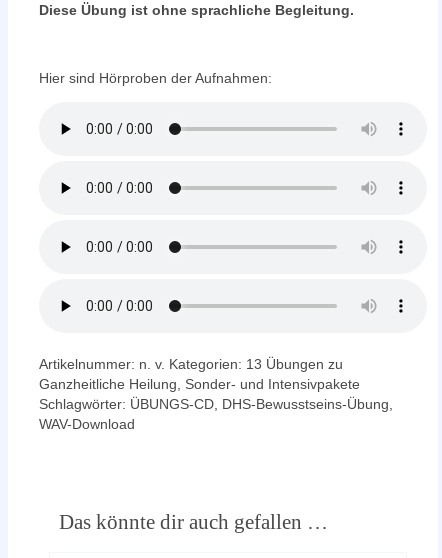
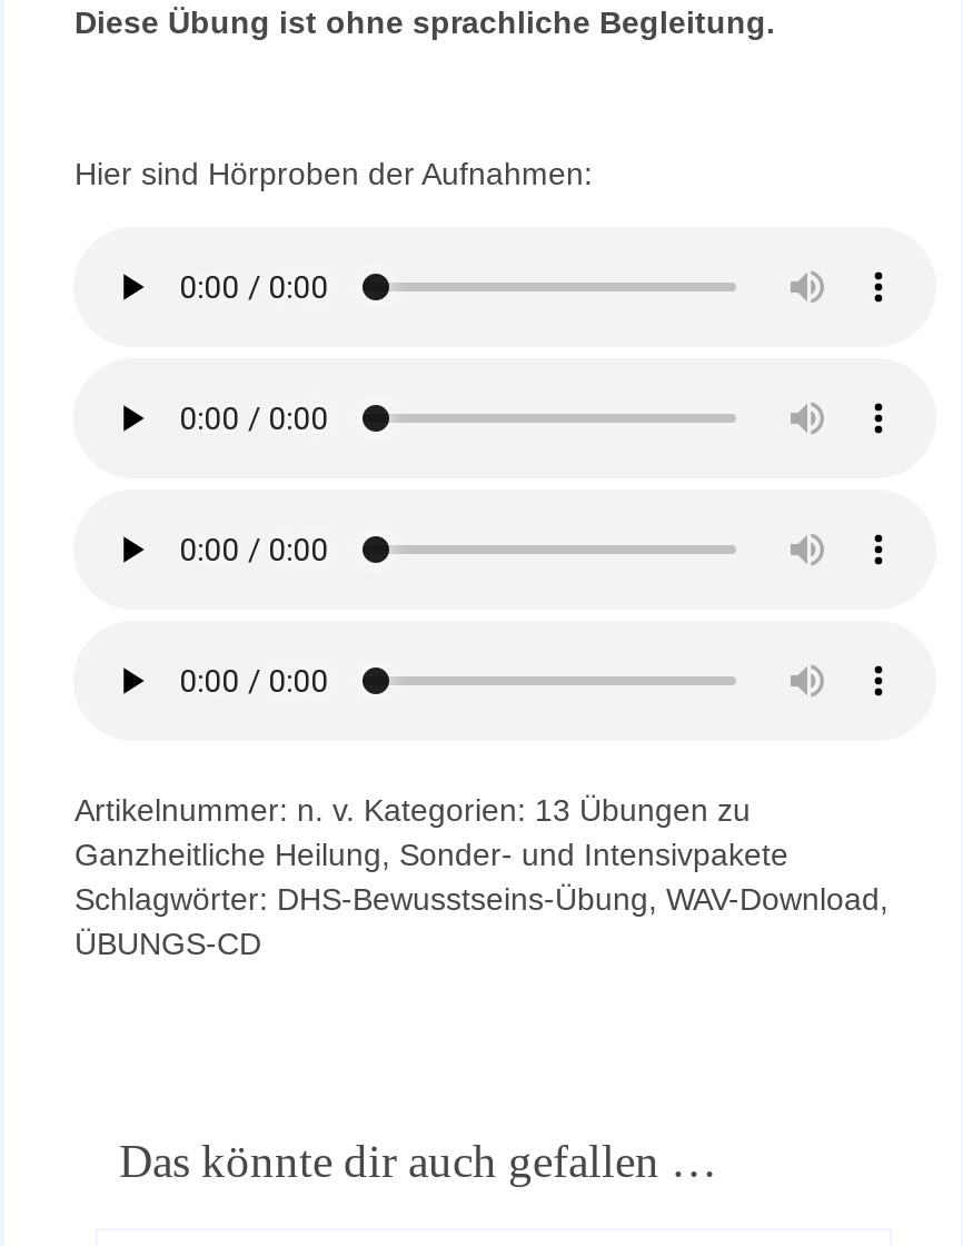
[39,396,393,432] Schlagwörter: ÜBUNGS-CD, DHS-Bewusstseins-Übung, | WAV-Download -> [75,881,888,961] Schlagwörter: DHS-Bewusstseins-Übung, WAV-Download, | ÜBUNGS-CD

